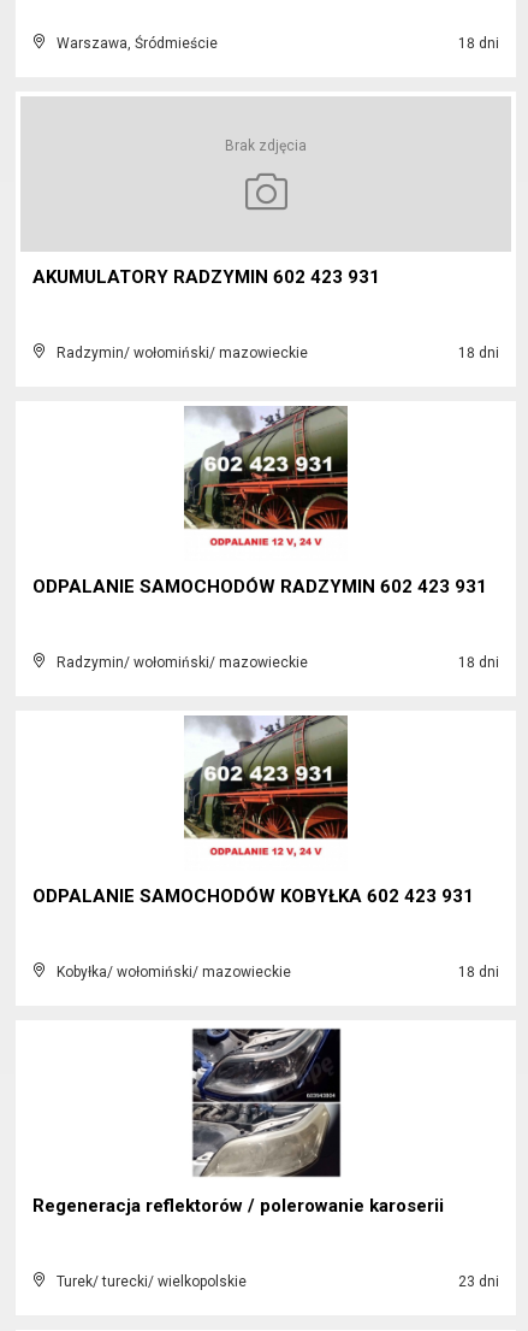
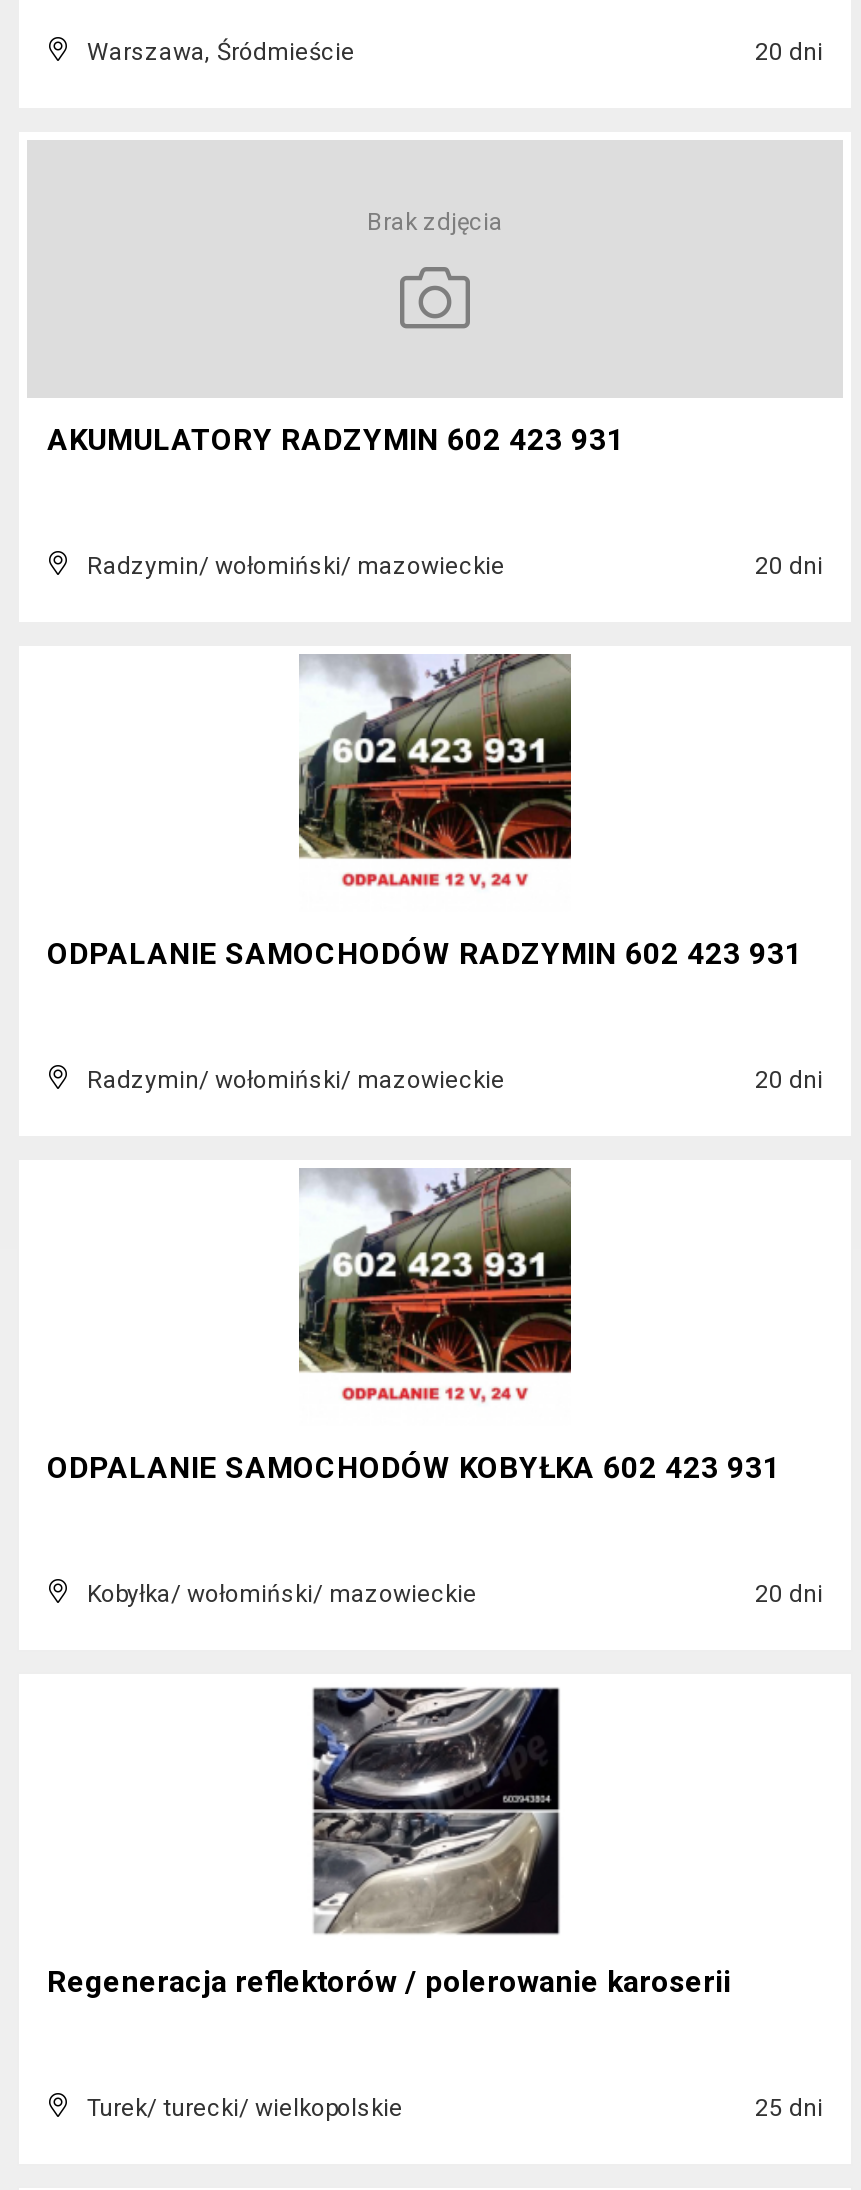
[455,35,499,52] 18 dni -> [749,38,823,66] 20 dni
[455,344,499,361] 18 dni -> [749,552,823,580] 20 dni
[455,654,499,671] 18 dni -> [749,1066,823,1094] 20 dni
[455,964,499,980] 18 dni -> [749,1580,823,1608] 20 dni
[455,1273,499,1290] 23 dni -> [749,2094,823,2122] 25 dni

